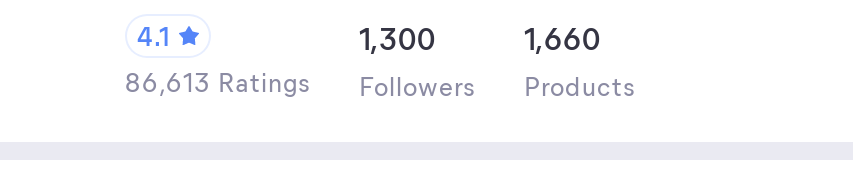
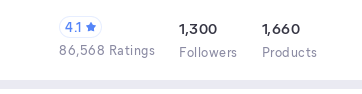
[125,64,636,102] 86,613 Ratings Followers Products -> [59,41,317,60] 86,568 Ratings Followers Products

